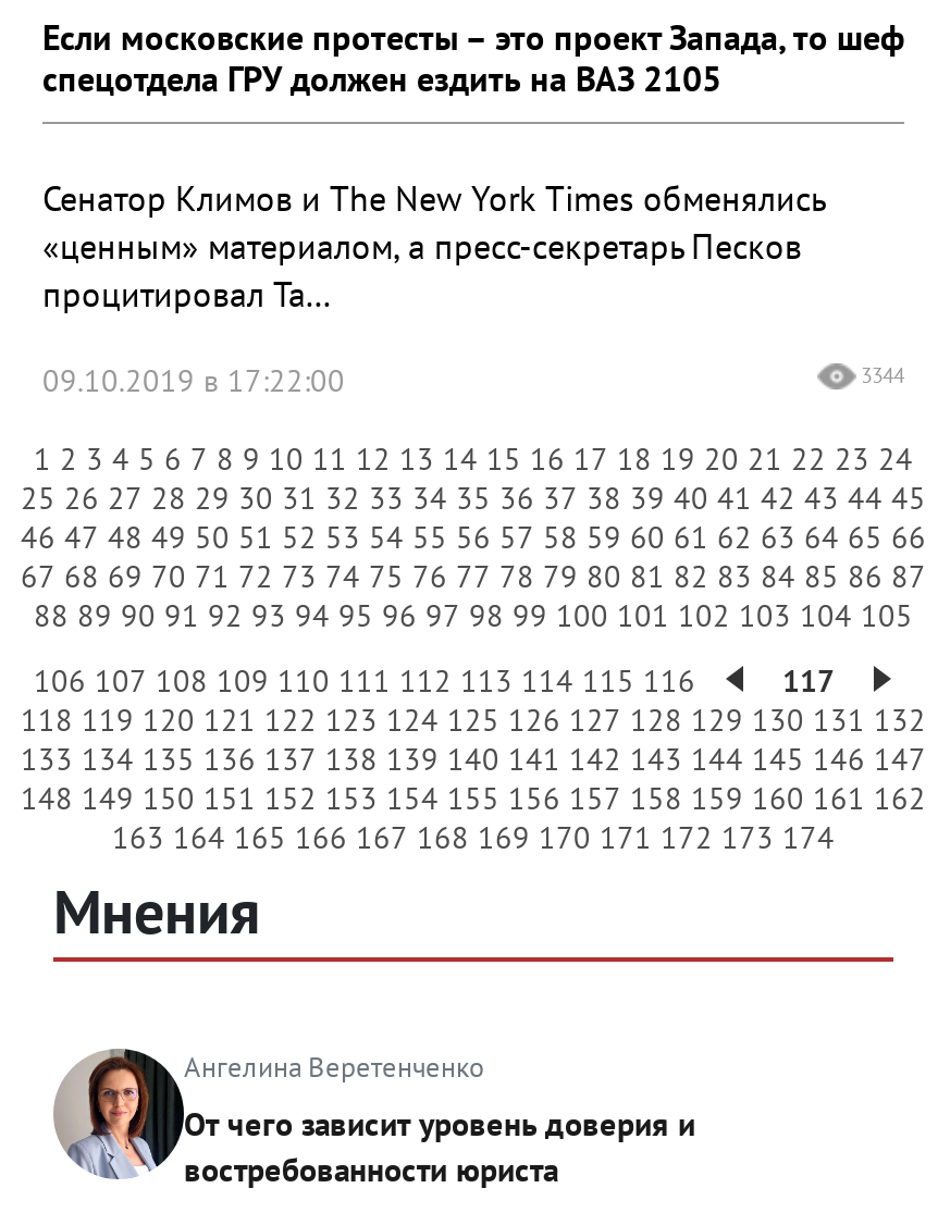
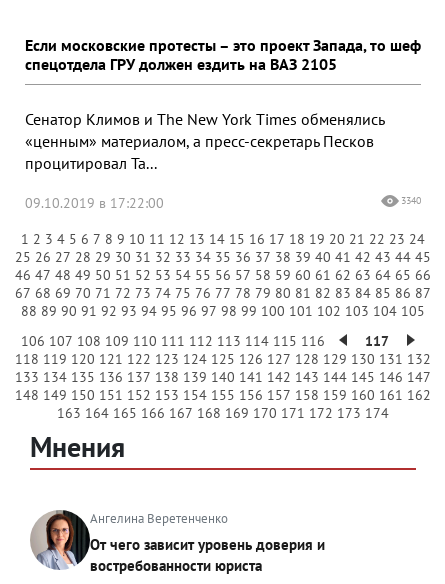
[861,361,904,389] 3344 -> [401,194,421,207] 3340

